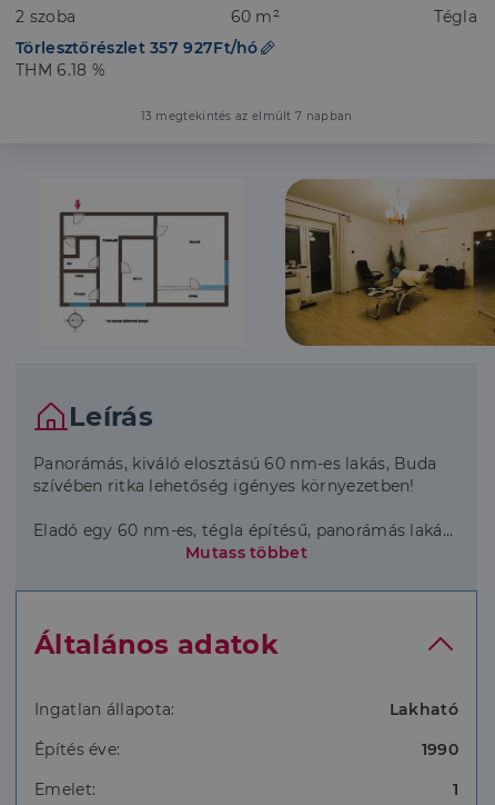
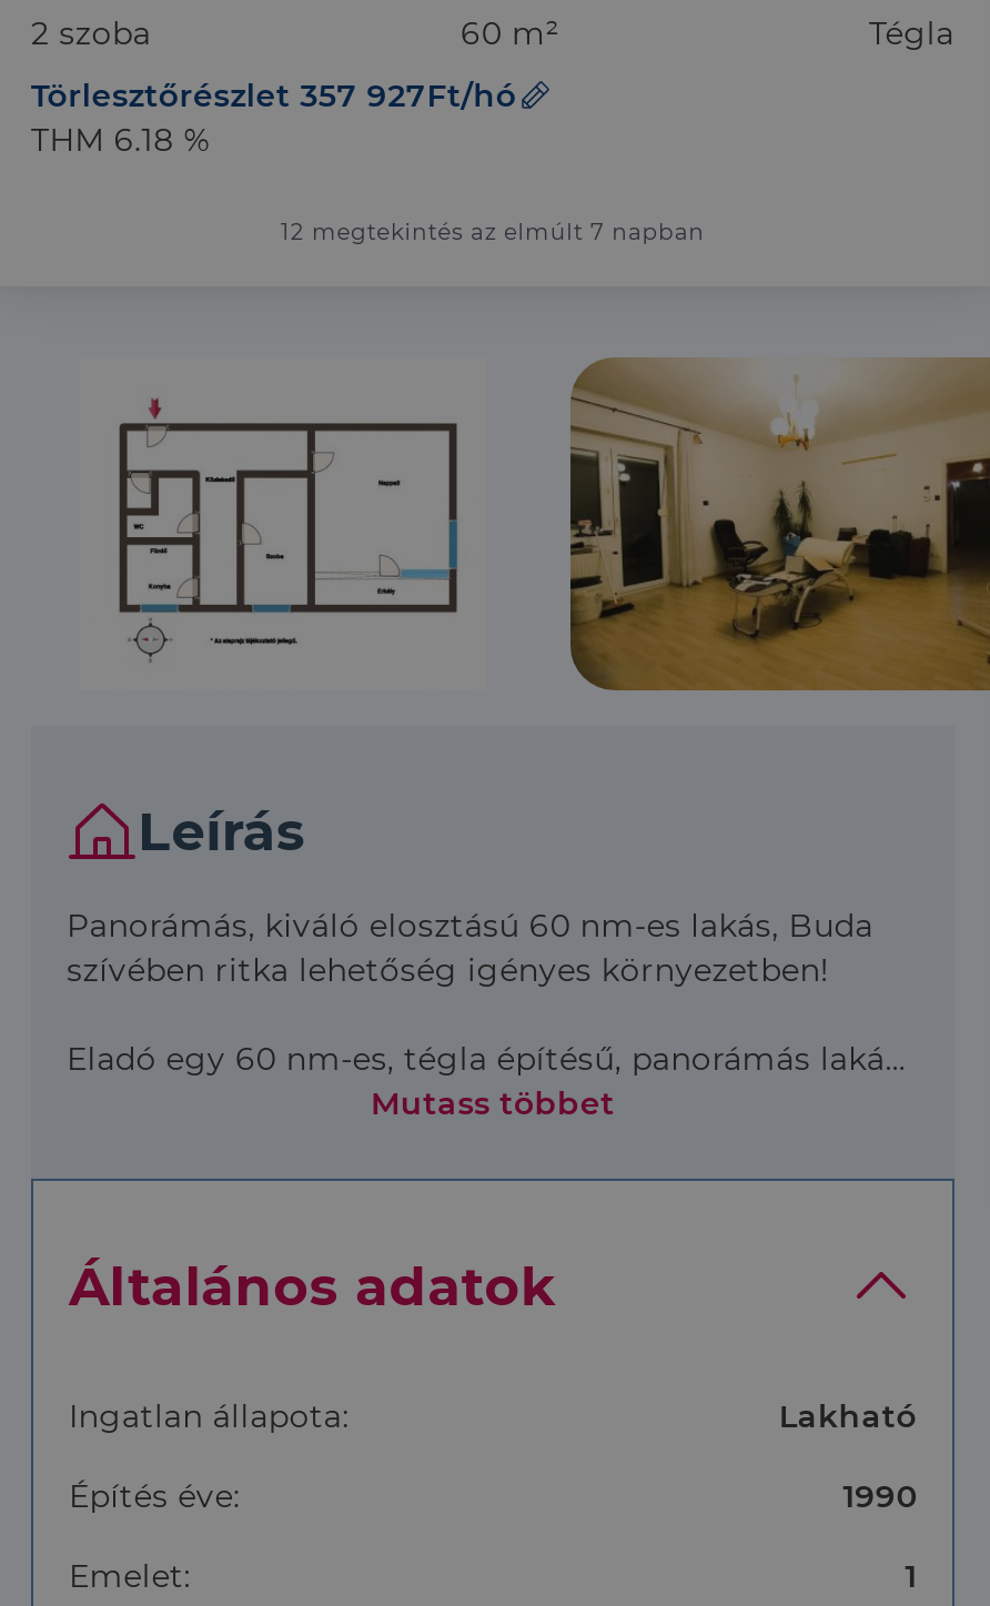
[140,109,352,123] 13 megtekintés az elmúlt 7 napban -> [281,218,705,246] 12 megtekintés az elmúlt 7 napban

